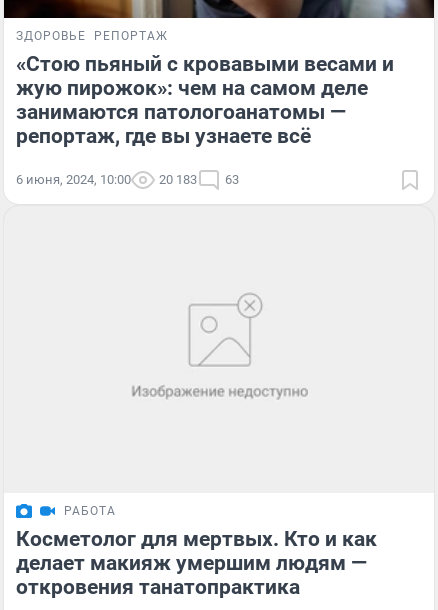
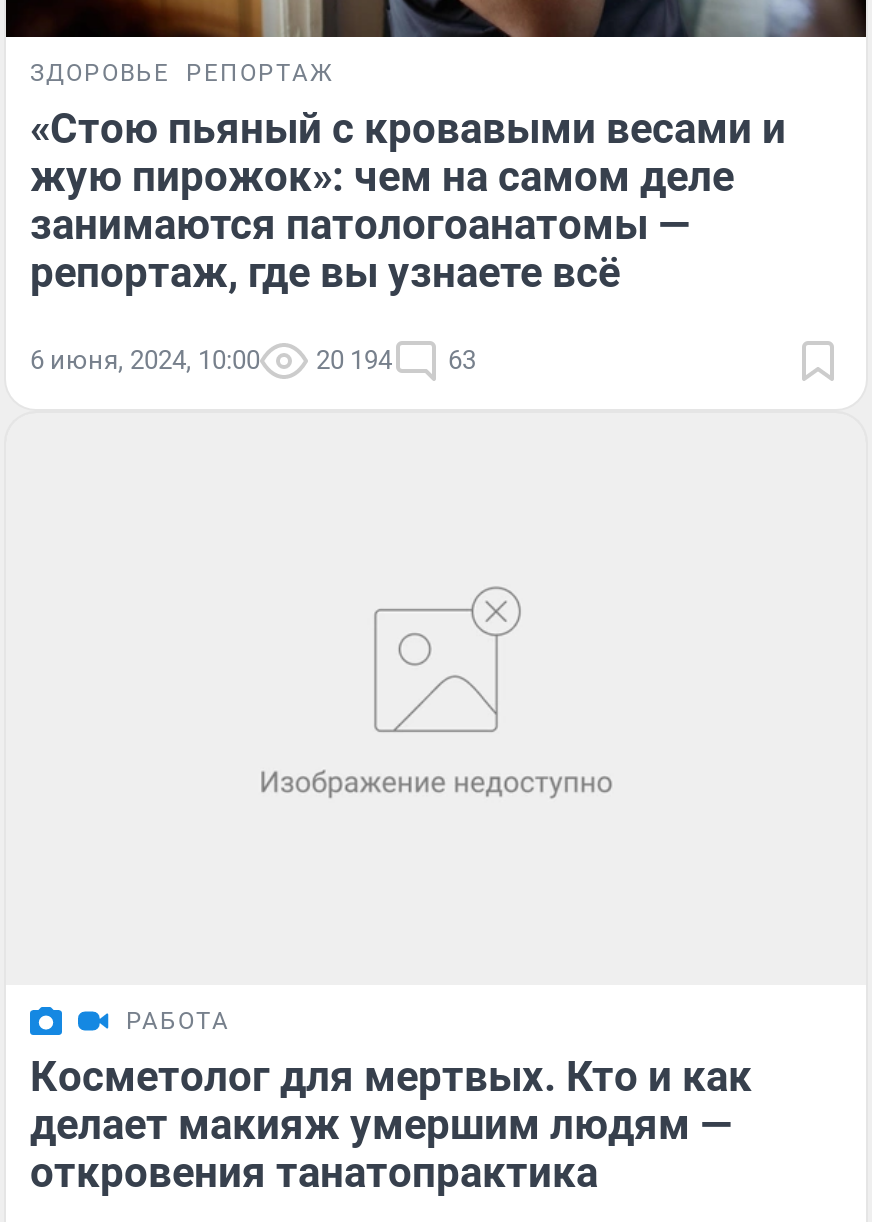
[159,172,197,187] 20 183 -> [316,344,392,374] 20 194

